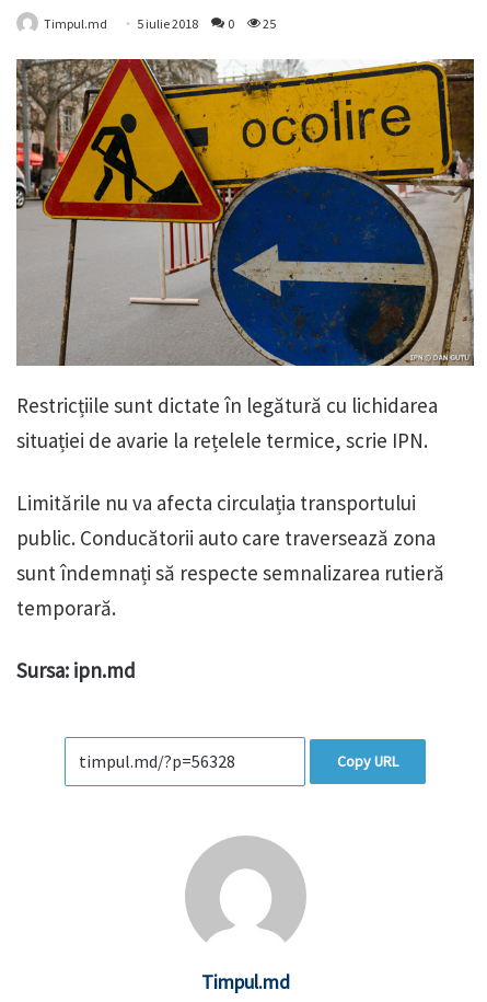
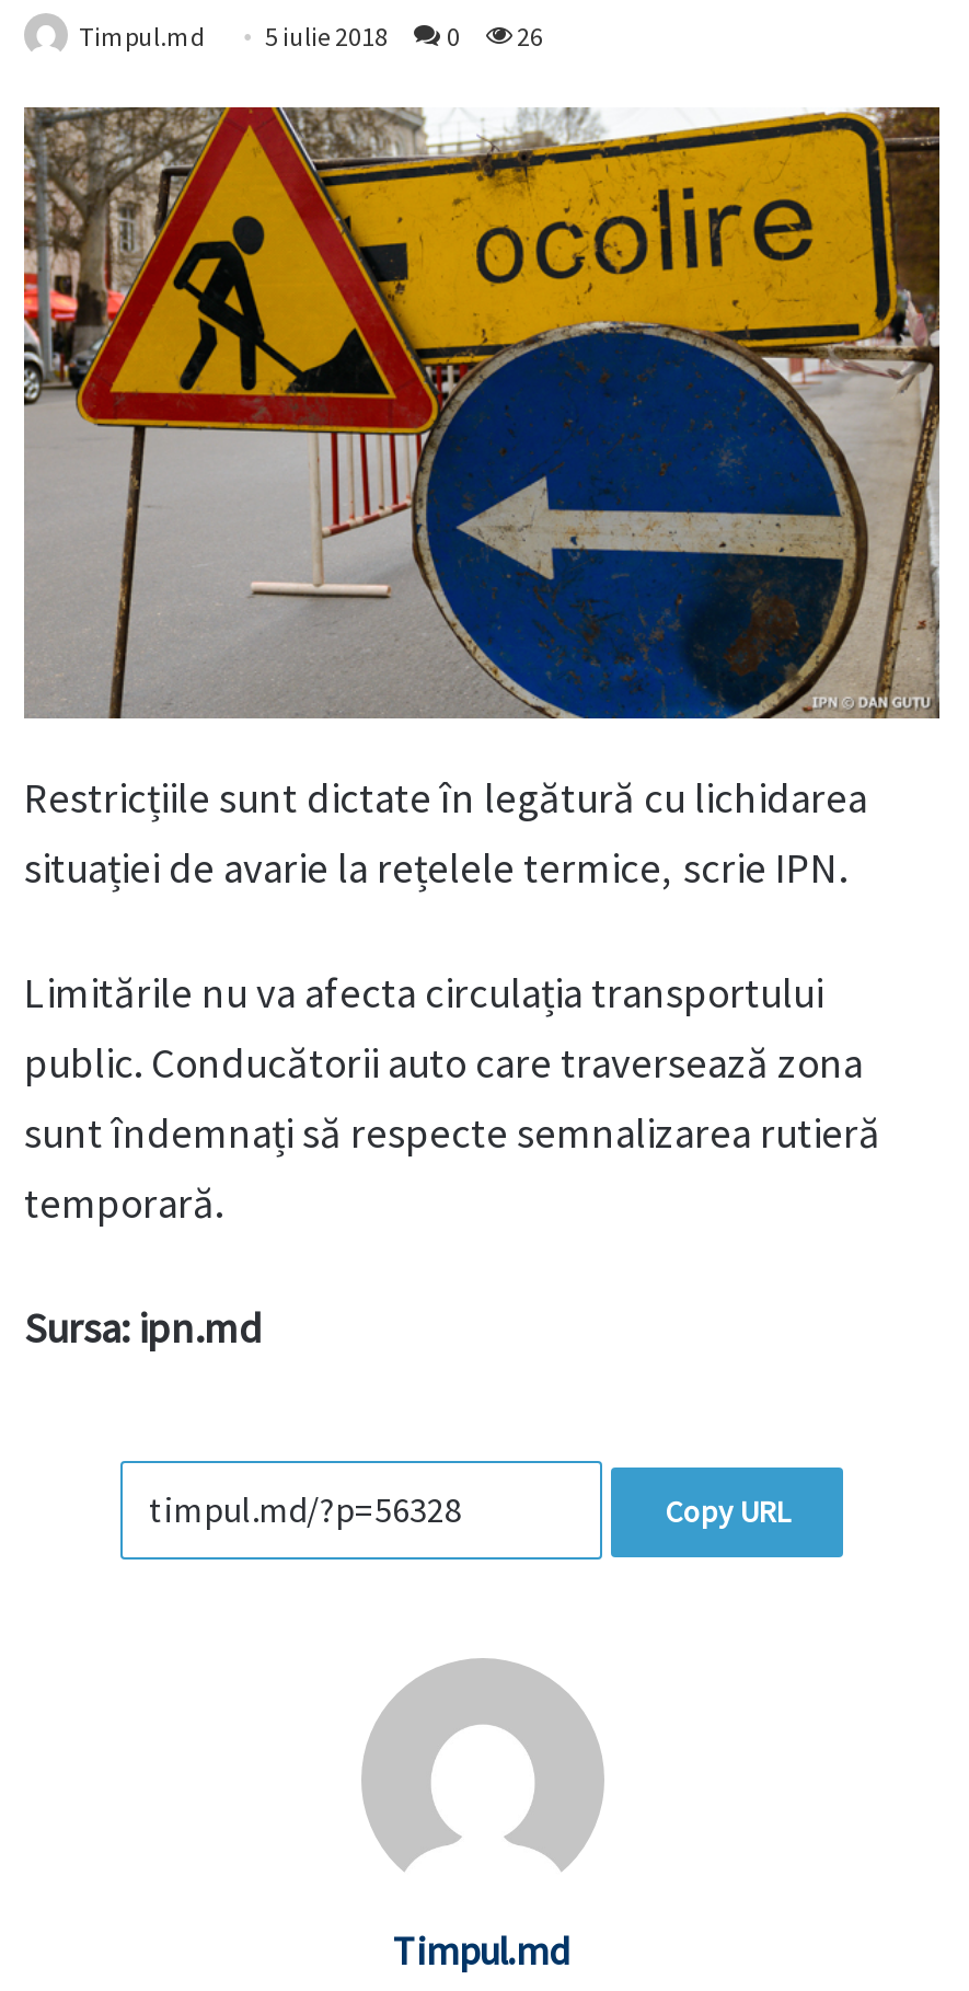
[44,16,276,32] Timpul.md 5 iulie 2018 0 25 -> [79,21,543,53] Timpul.md 5 iulie 2018 0 26

